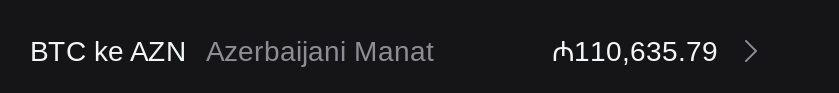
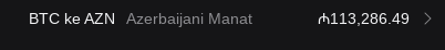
[552,35,718,67] ₼110,635.79 -> [318,10,410,27] ₼113,286.49

